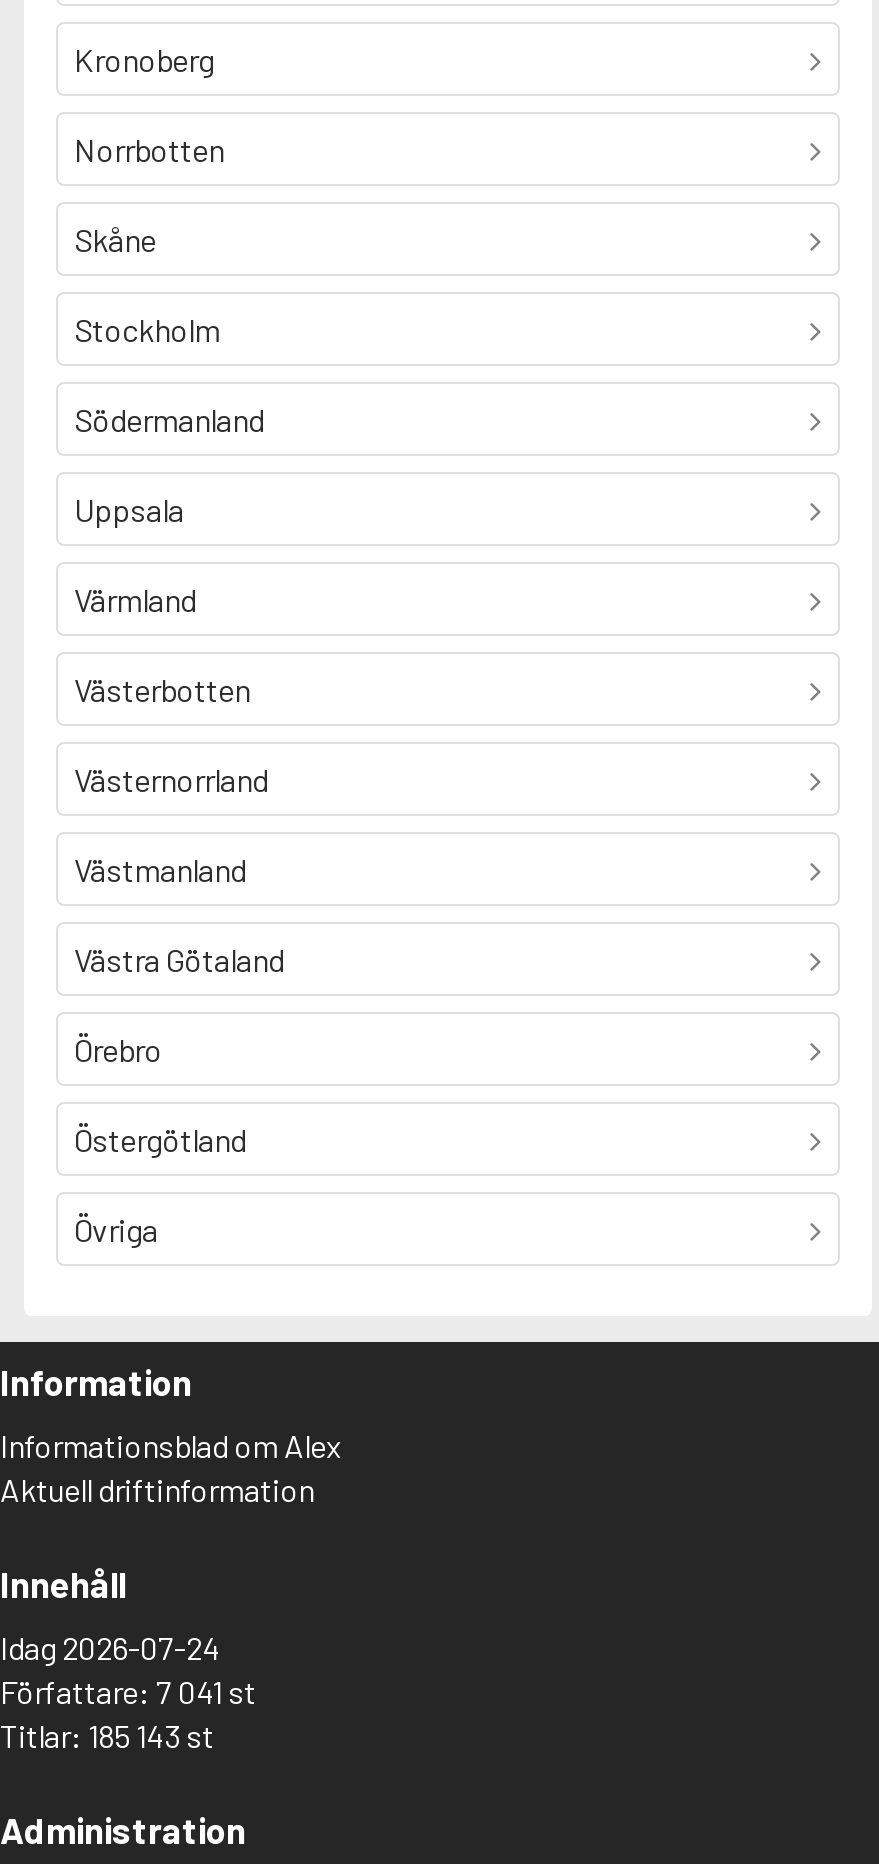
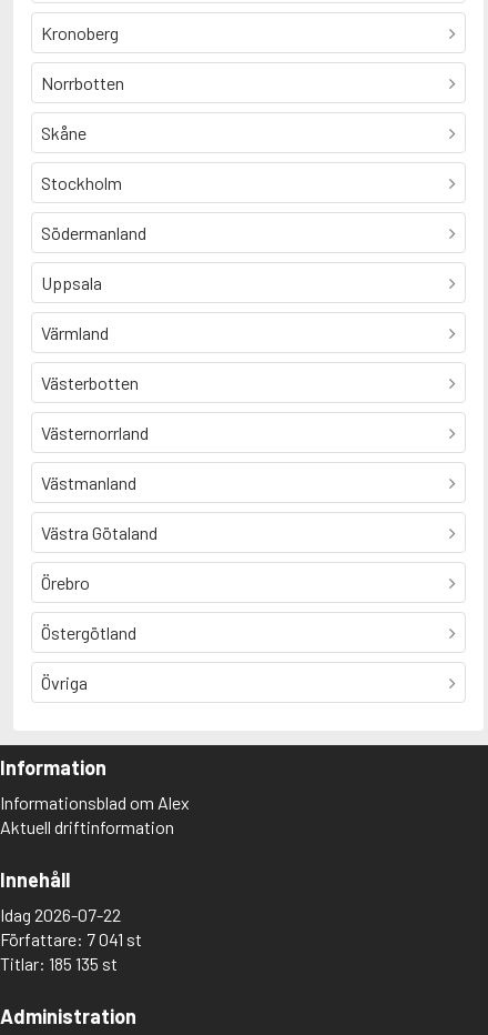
[0,1628,220,1666] Idag 2026-07-24 -> [0,904,121,925] Idag 2026-07-22
[0,1716,214,1754] Titlar: 185 143 st -> [0,953,118,974] Titlar: 185 135 st

